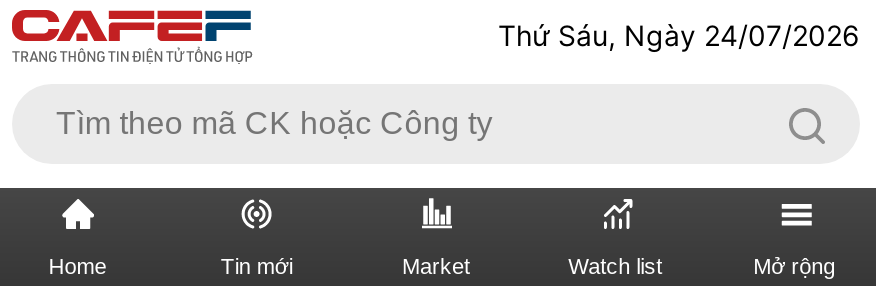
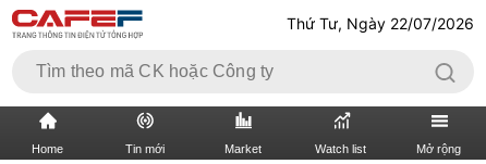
[498,18,860,52] Thứ Sáu, Ngày 24/07/2026 -> [287,14,474,33] Thứ Tư, Ngày 22/07/2026

